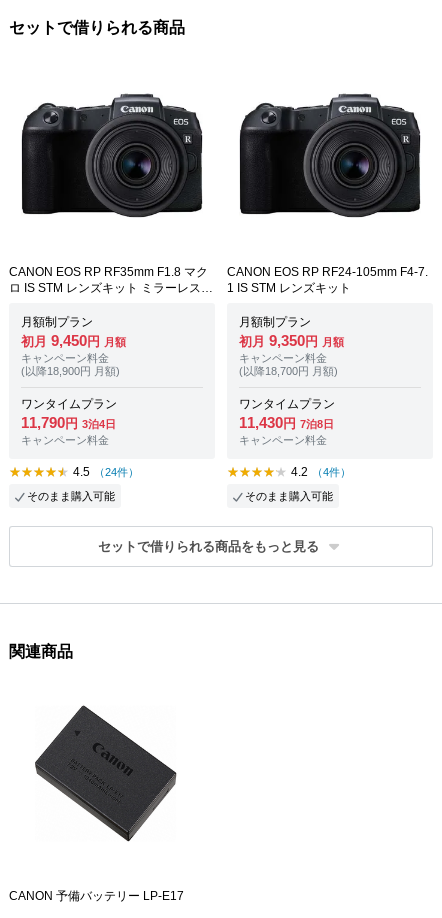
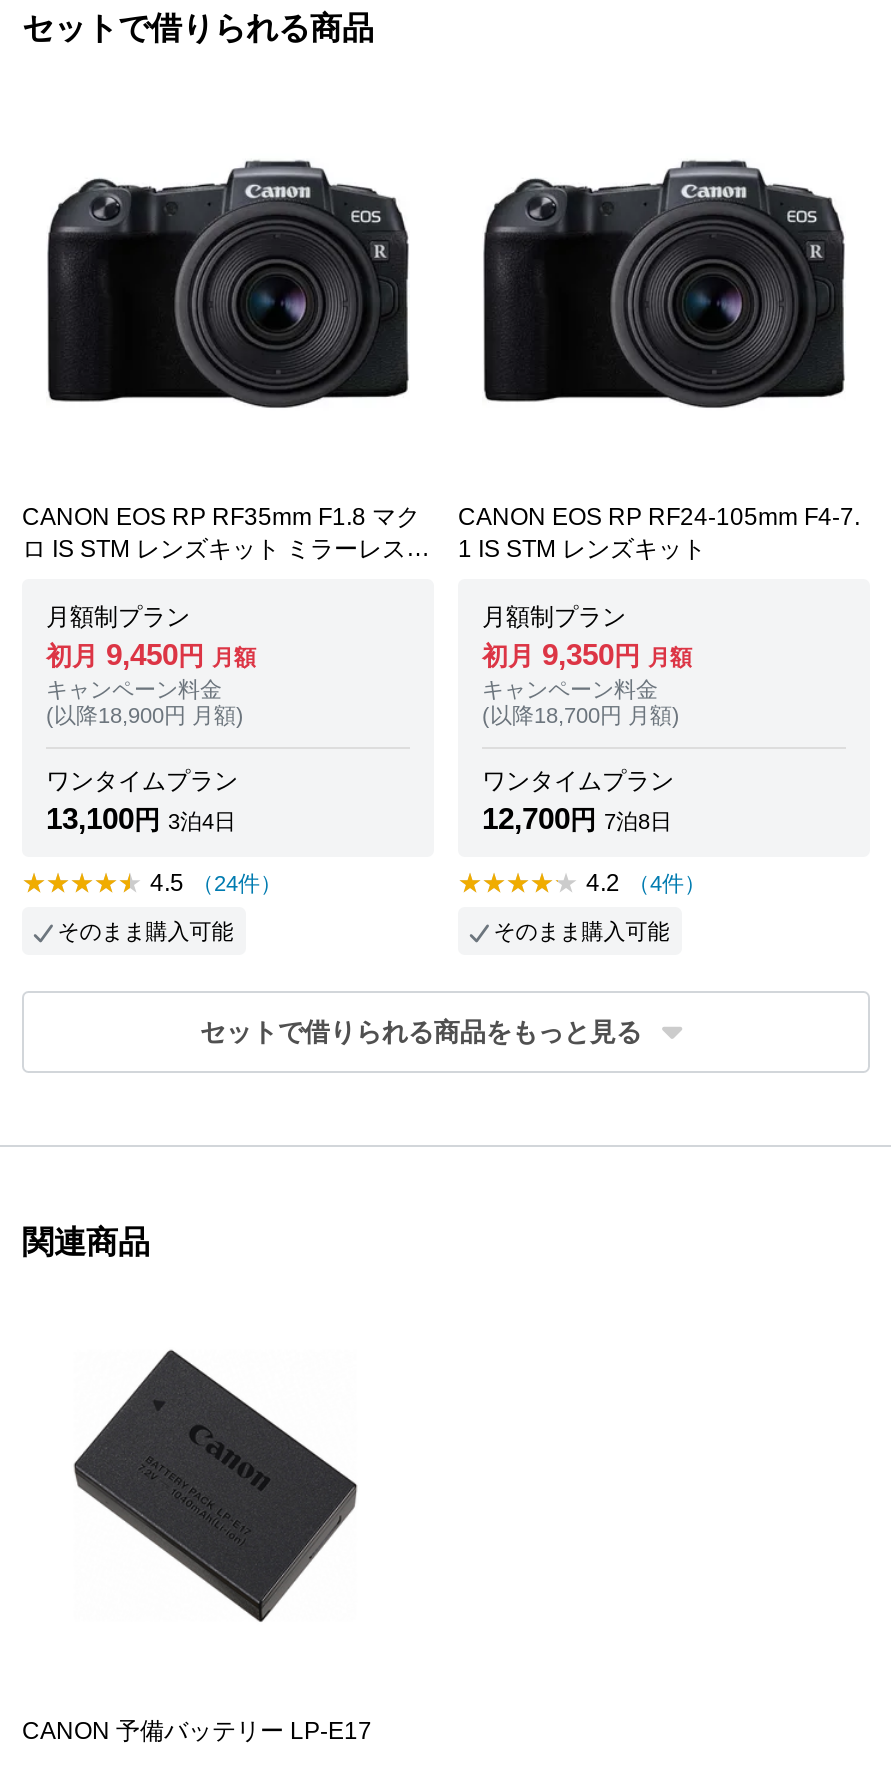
[21,414,116,446] 11,790円 3泊4日 | キャンペーン料金 -> [46,801,236,835] 13,100円 3泊4日
[239,414,334,446] 11,430円 7泊8日 | キャンペーン料金 -> [482,801,672,835] 12,700円 7泊8日

